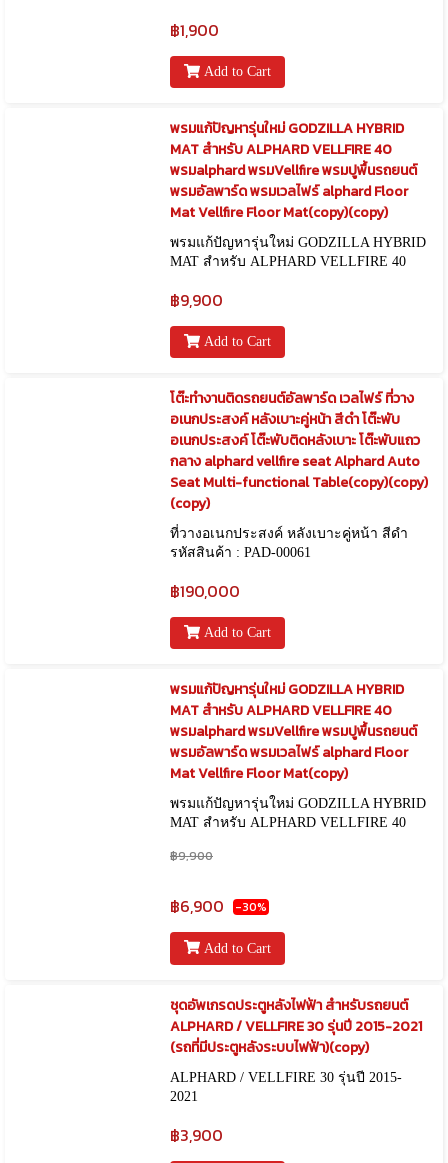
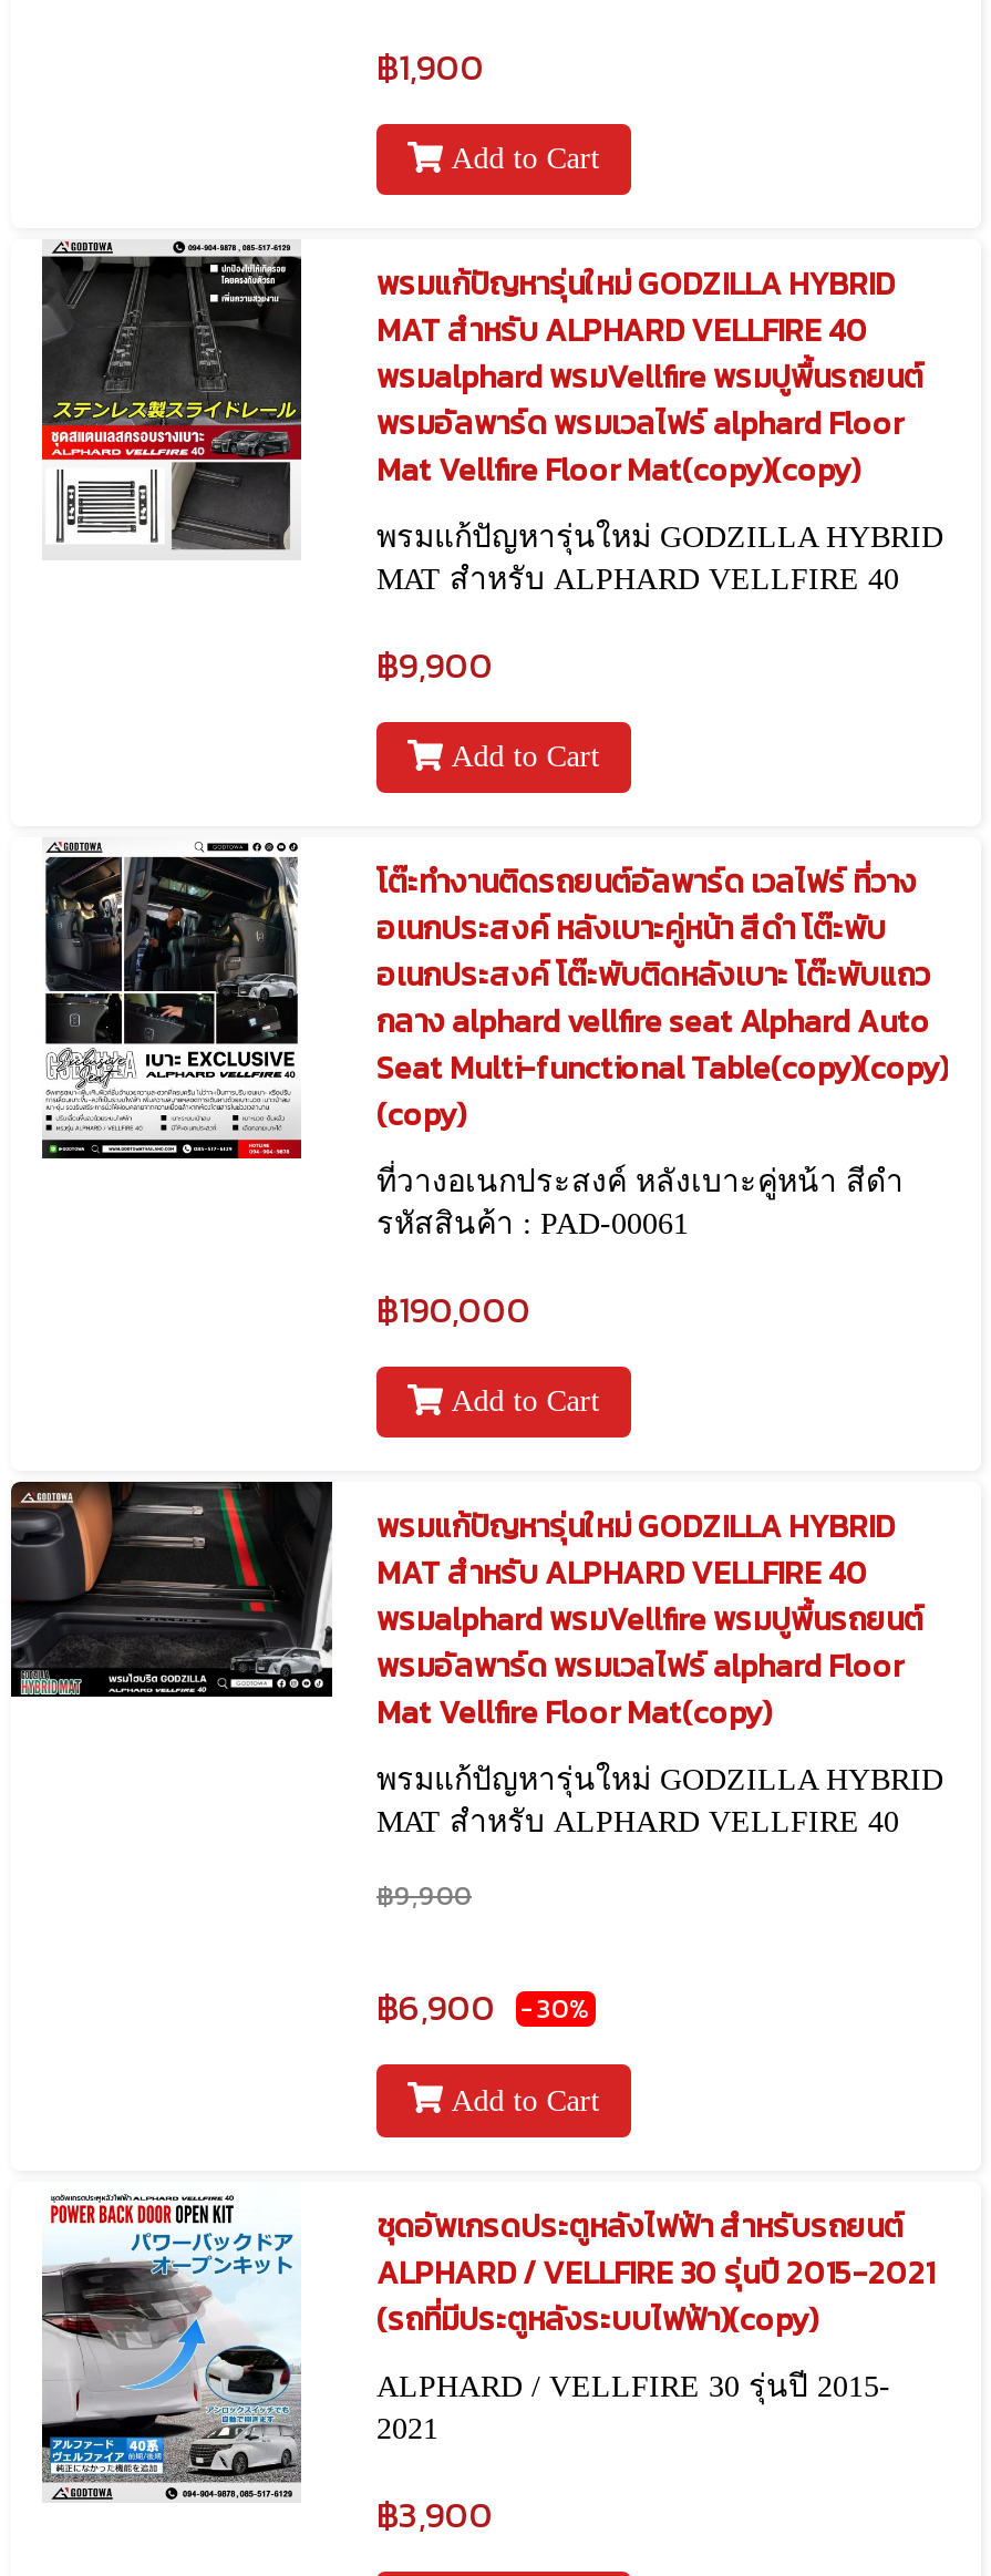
none -> [40,239,303,554] [image]
none -> [40,839,303,1161] [image]
none -> [9,1480,334,1699] [image]
none -> [40,2193,303,2503] [image]

